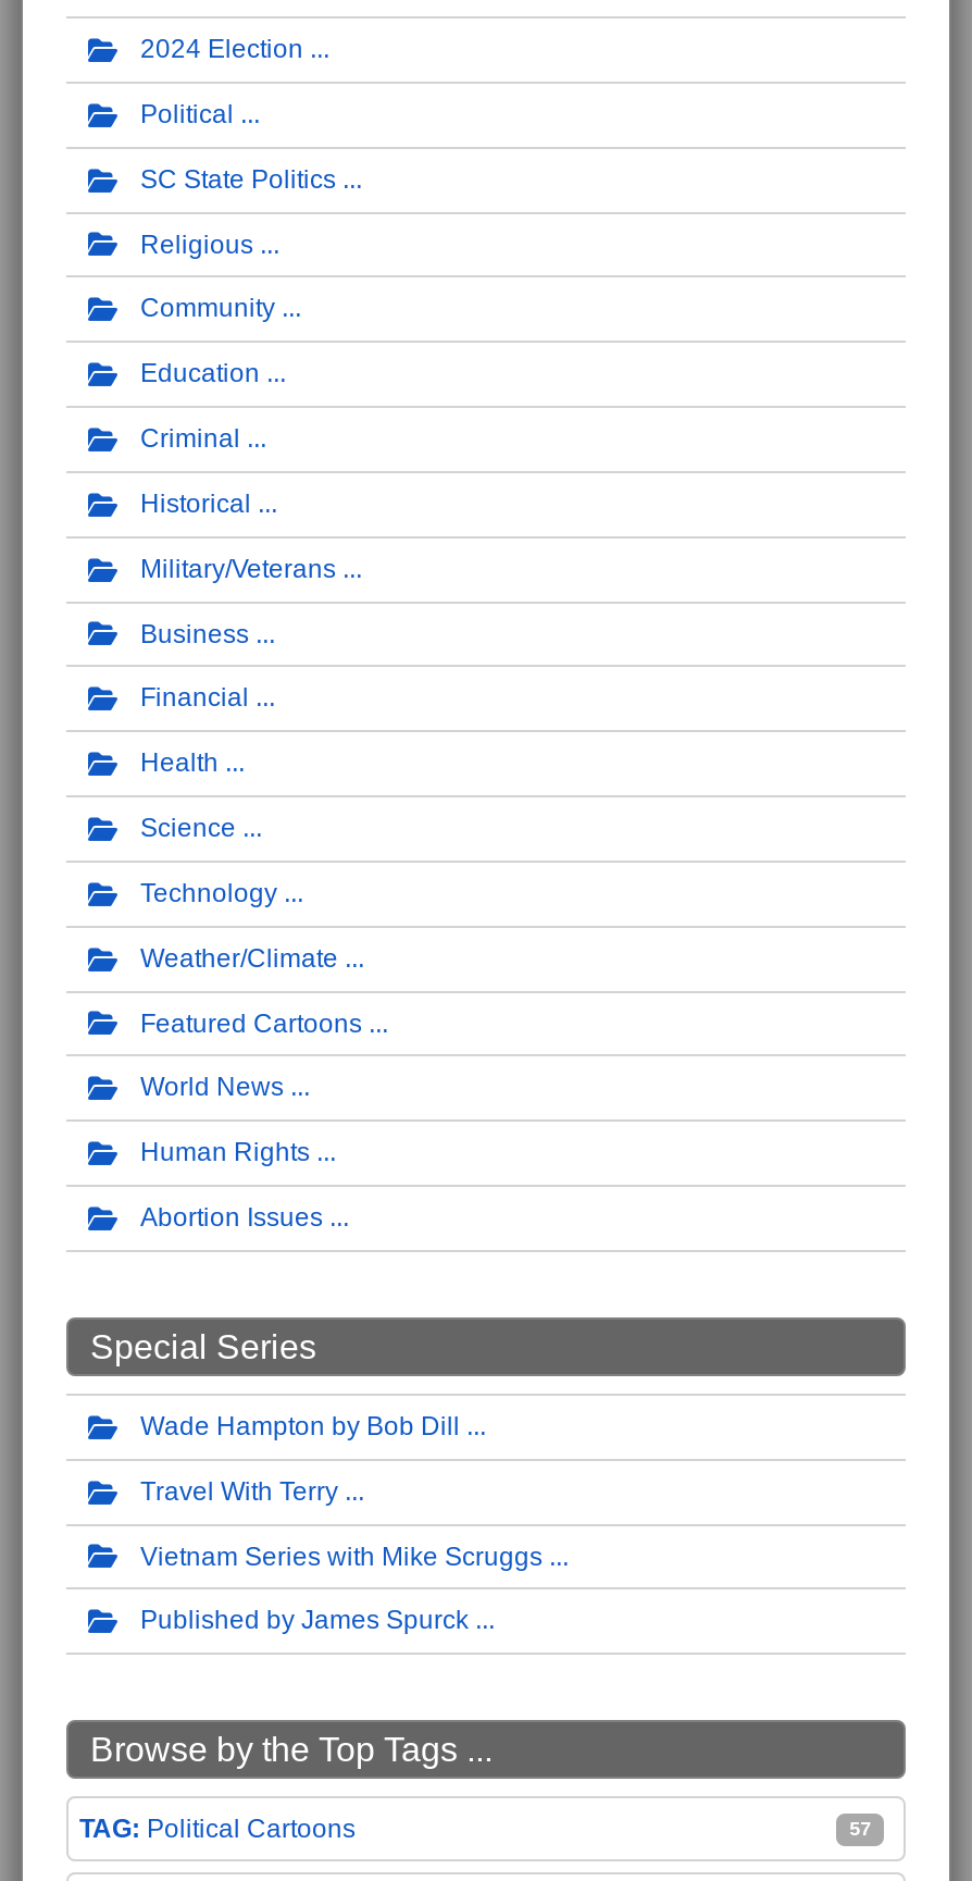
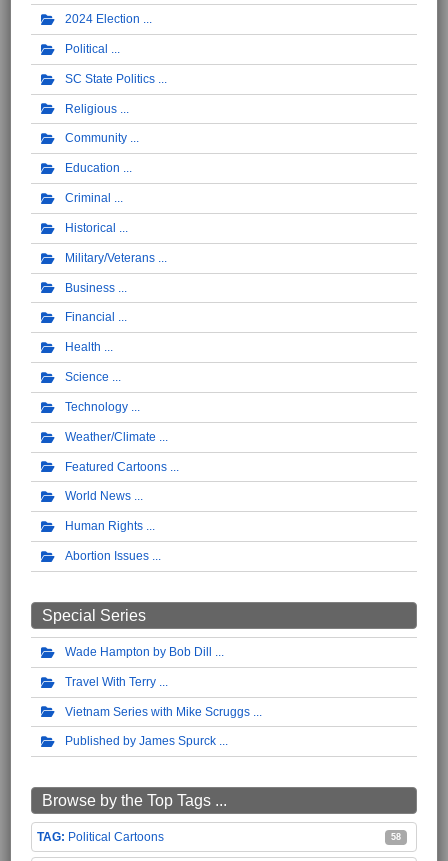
[850,1819,871,1840] 57 -> [391,832,401,842] 58

